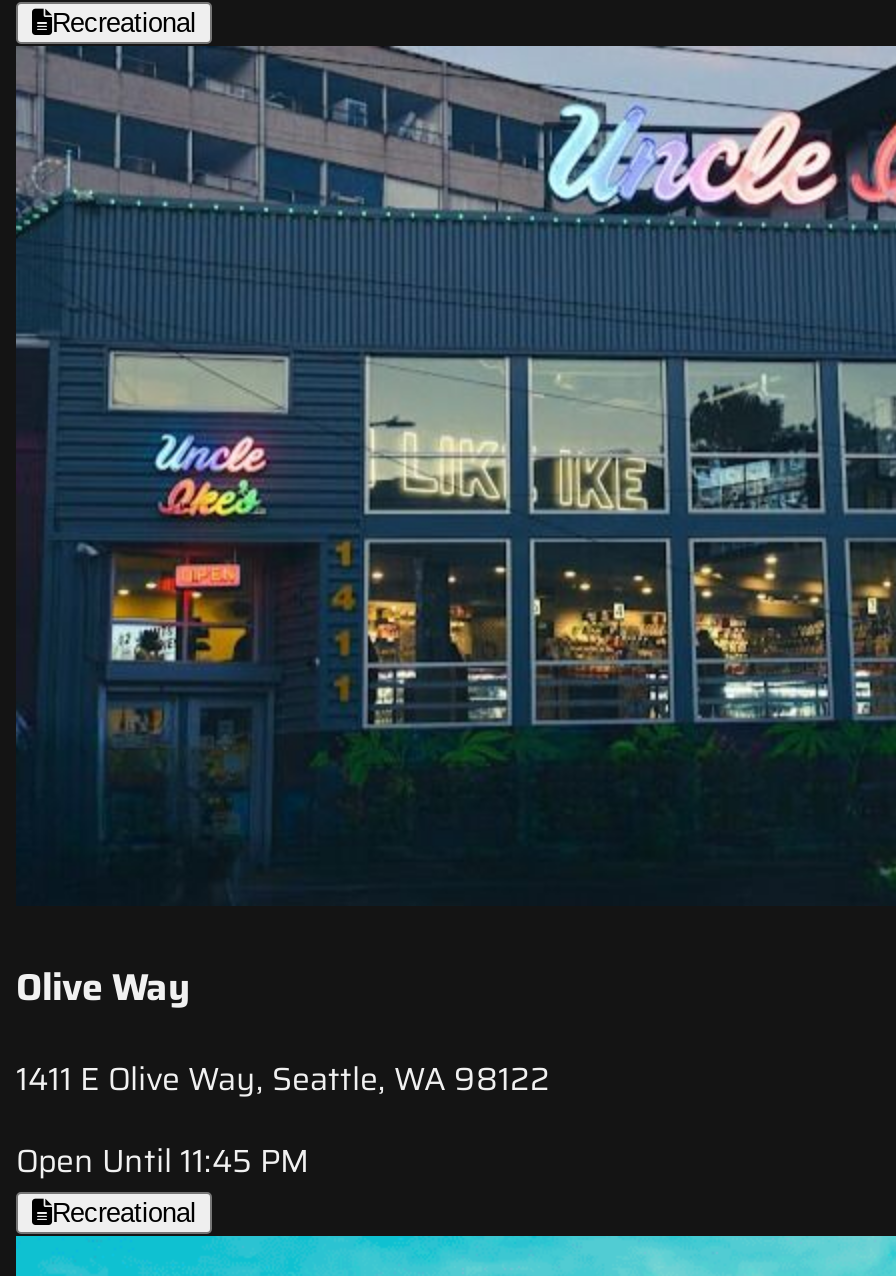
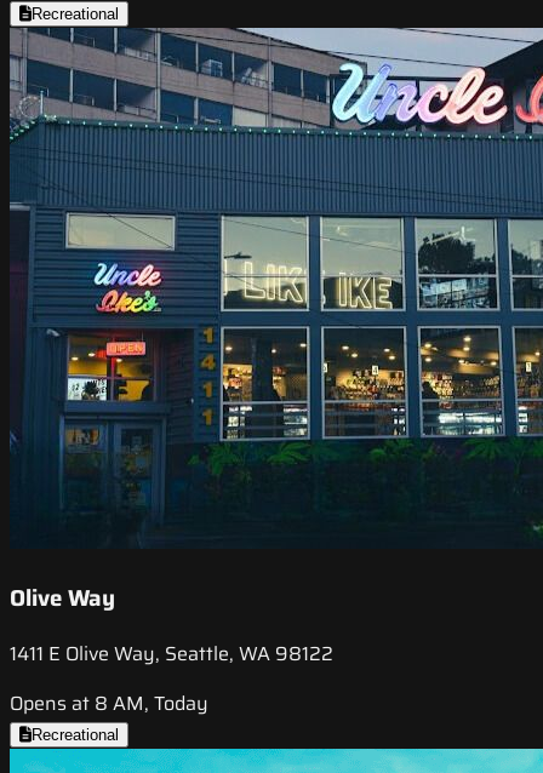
[16,1136,310,1186] Open Until 11:45 PM -> [10,688,208,718] Opens at 8 AM, Today

